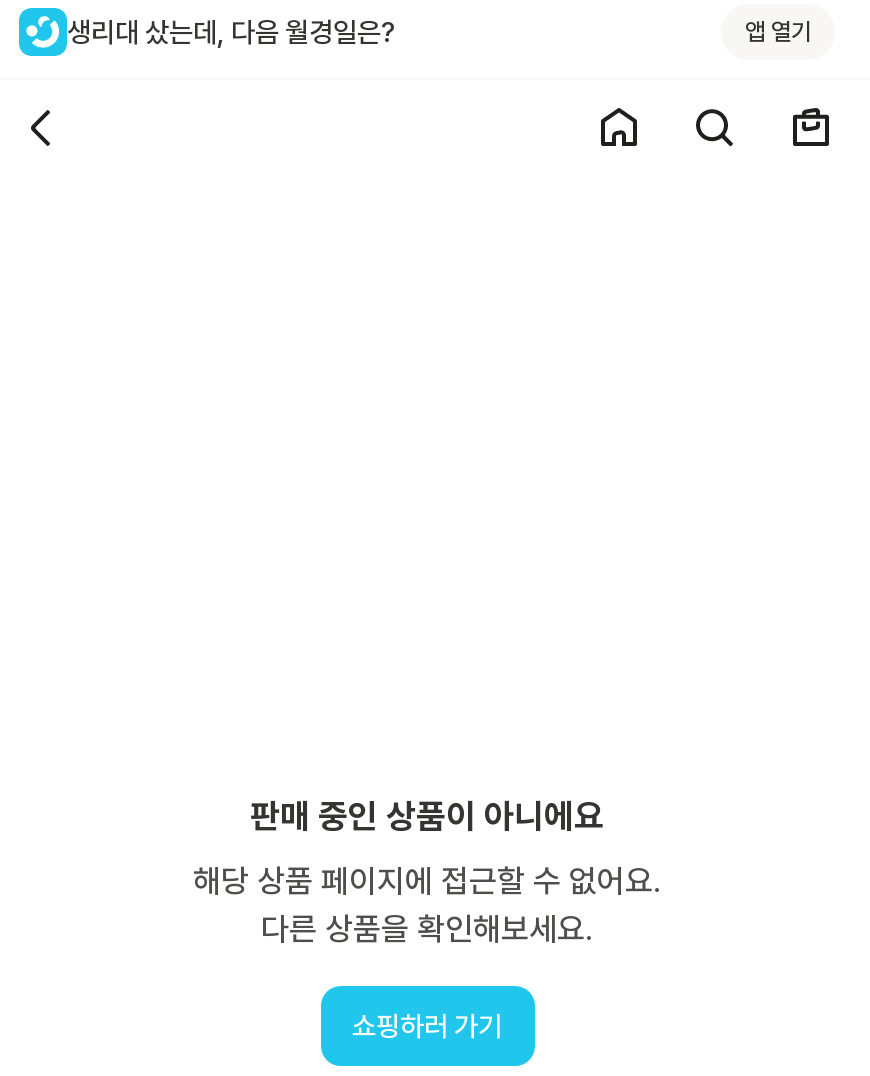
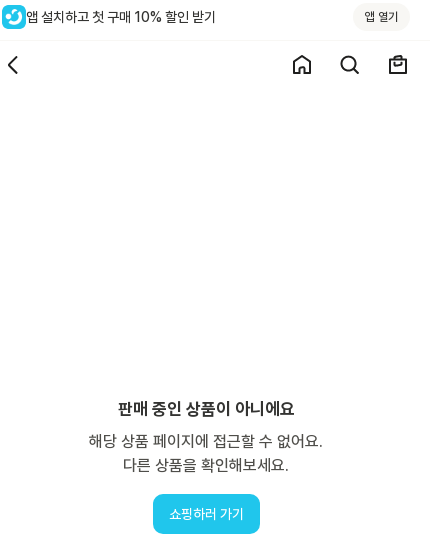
[67,15,395,47] 생리대 샀는데, 다음 월경일은? -> [26,8,216,24] 앱 설치하고 첫 구매 10% 할인 받기

